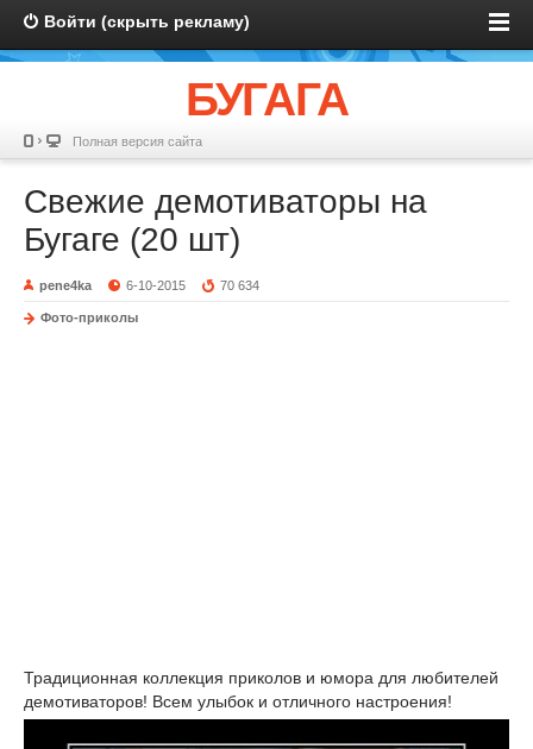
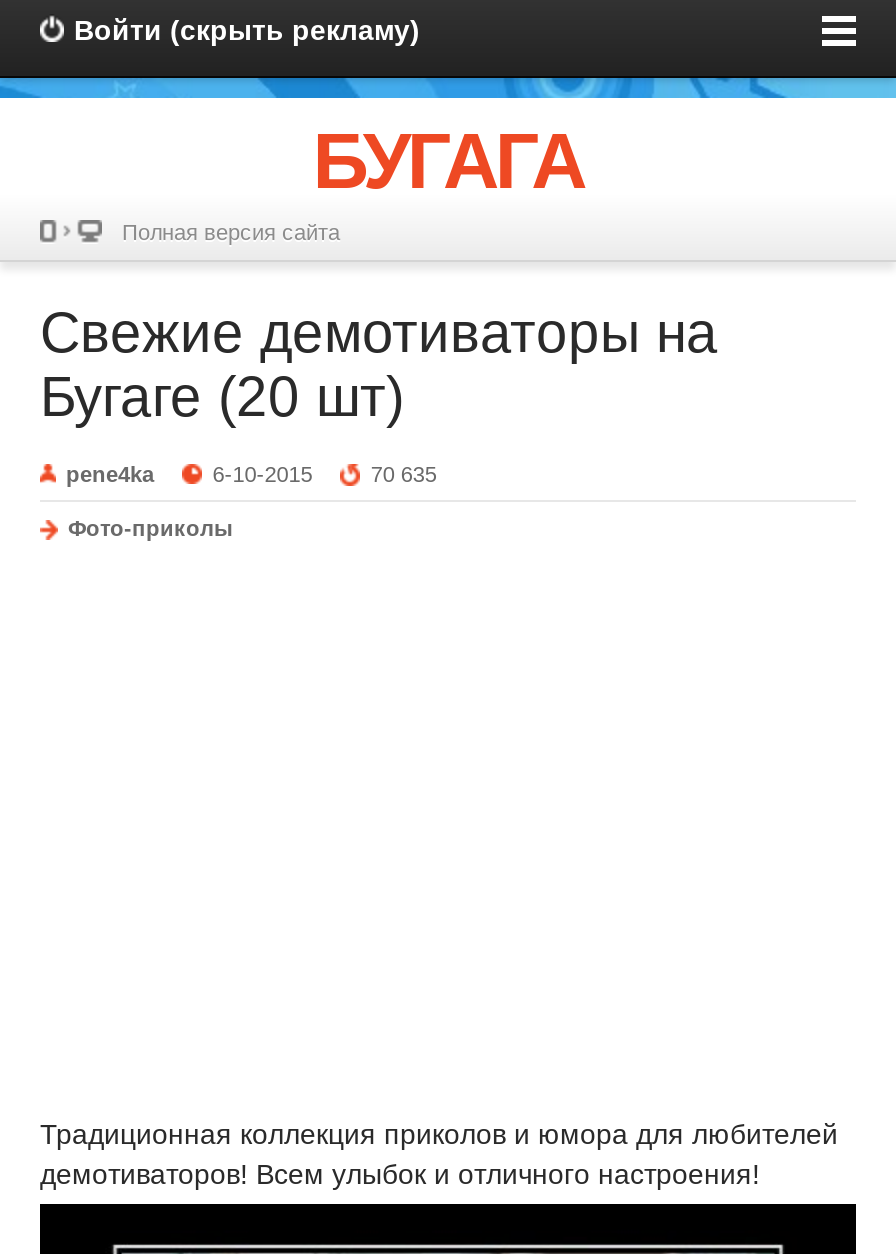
[221,278,260,292] 70 634 -> [371,462,437,486] 70 635

